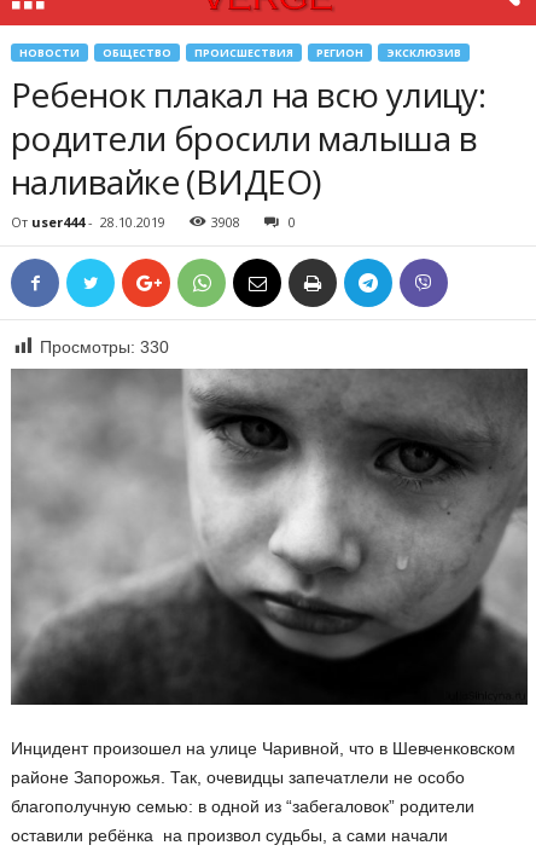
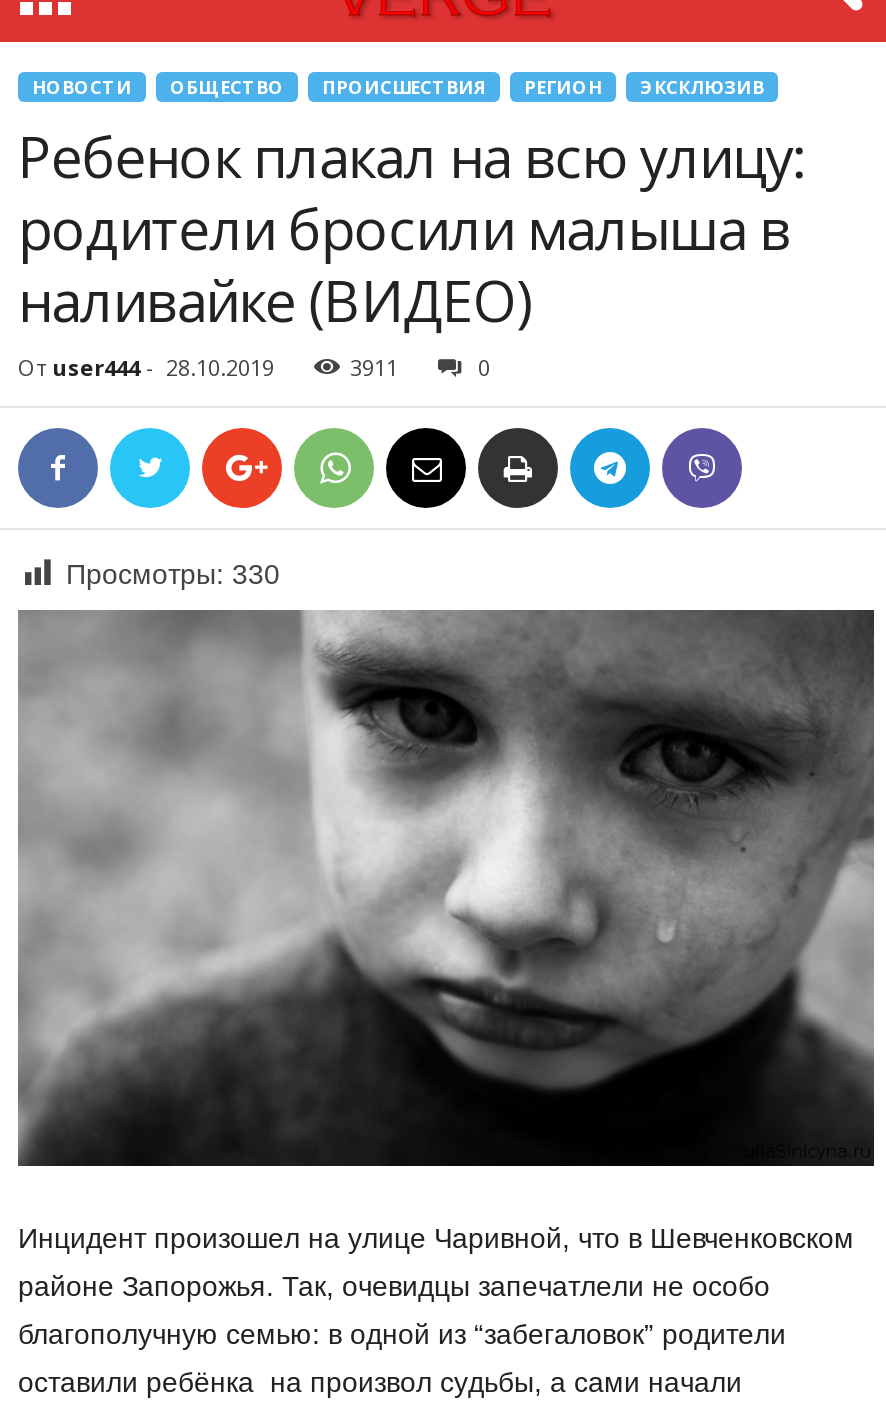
[211,213,240,231] 3908 -> [350,352,398,382] 3911

